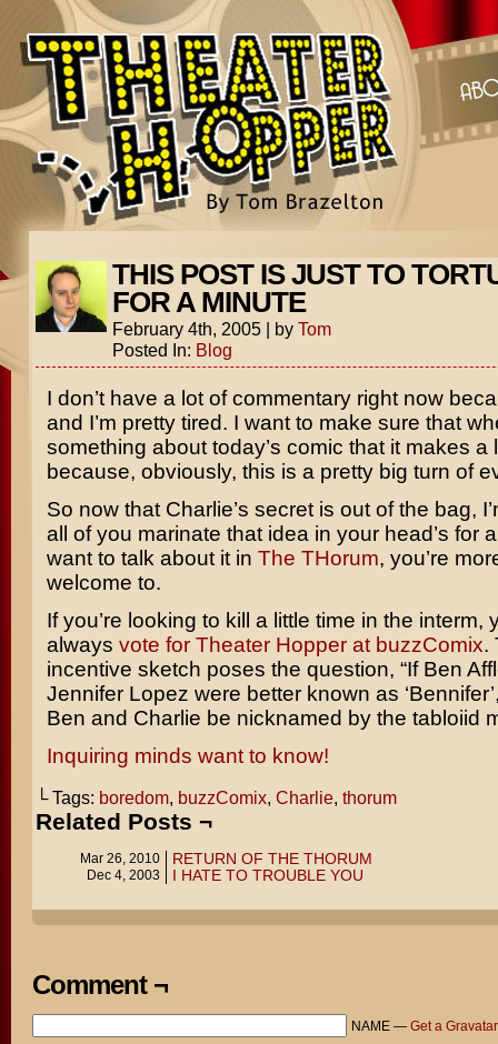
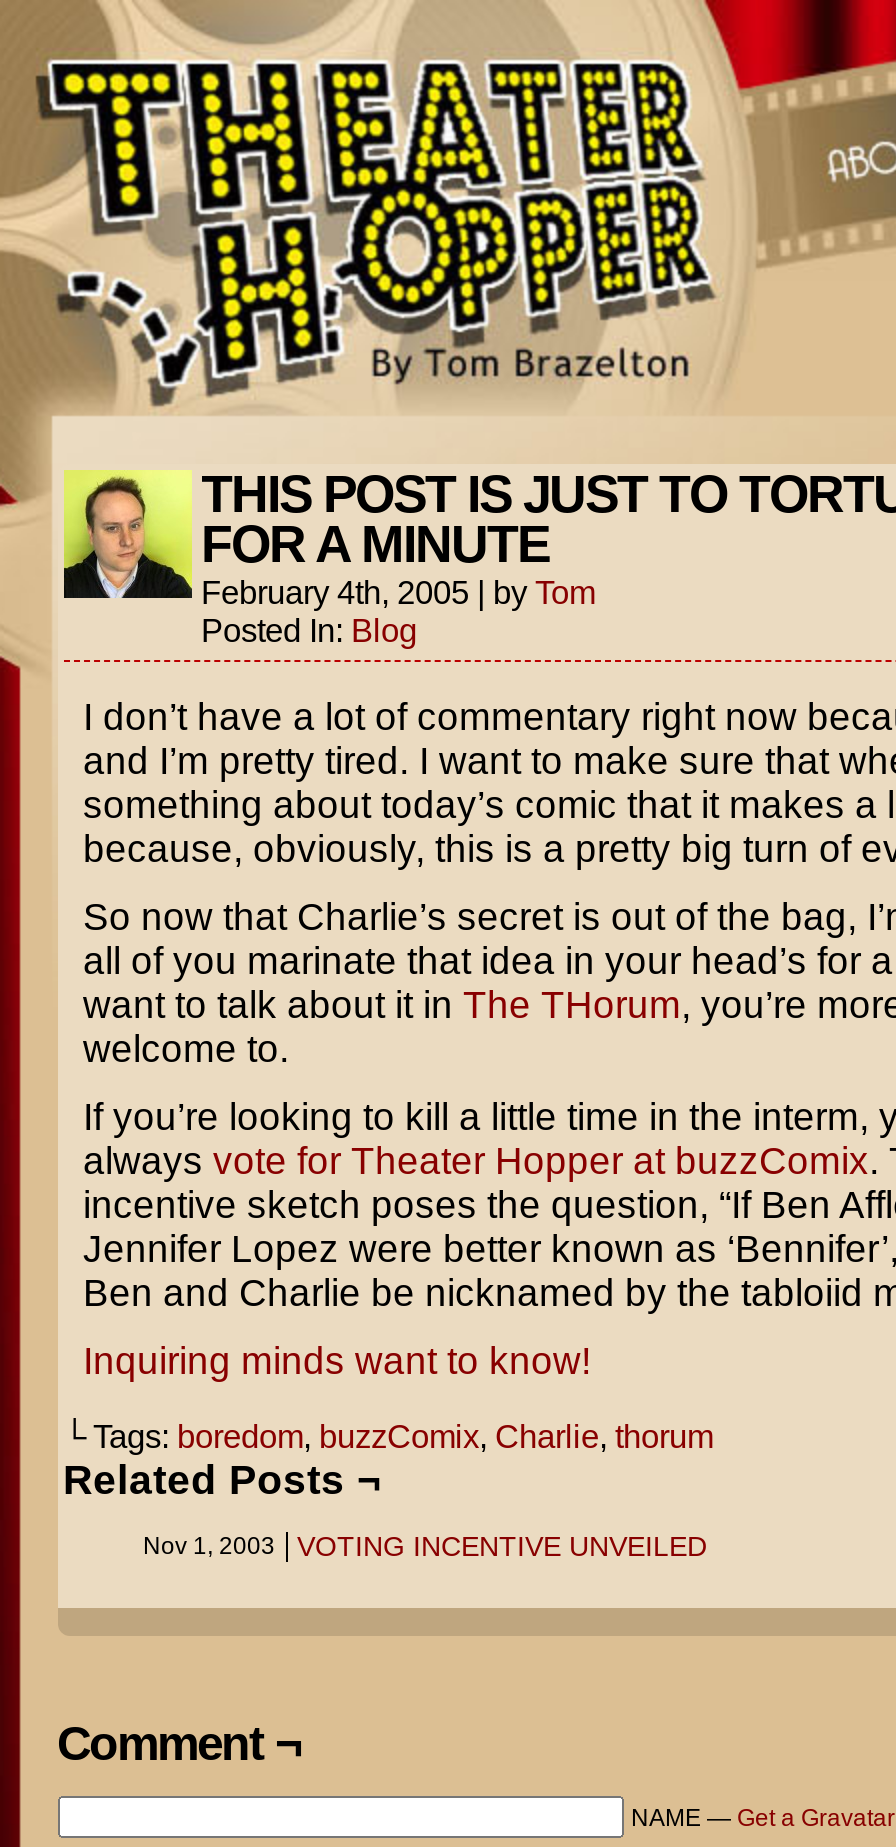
[79,850,372,884] Mar 26, 2010 | RETURN OF THE THORUM | Dec 4, 2003 | I HATE TO TROUBLE YOU -> [143,1530,707,1562] Nov 1, 2003 | VOTING INCENTIVE UNVEILED

